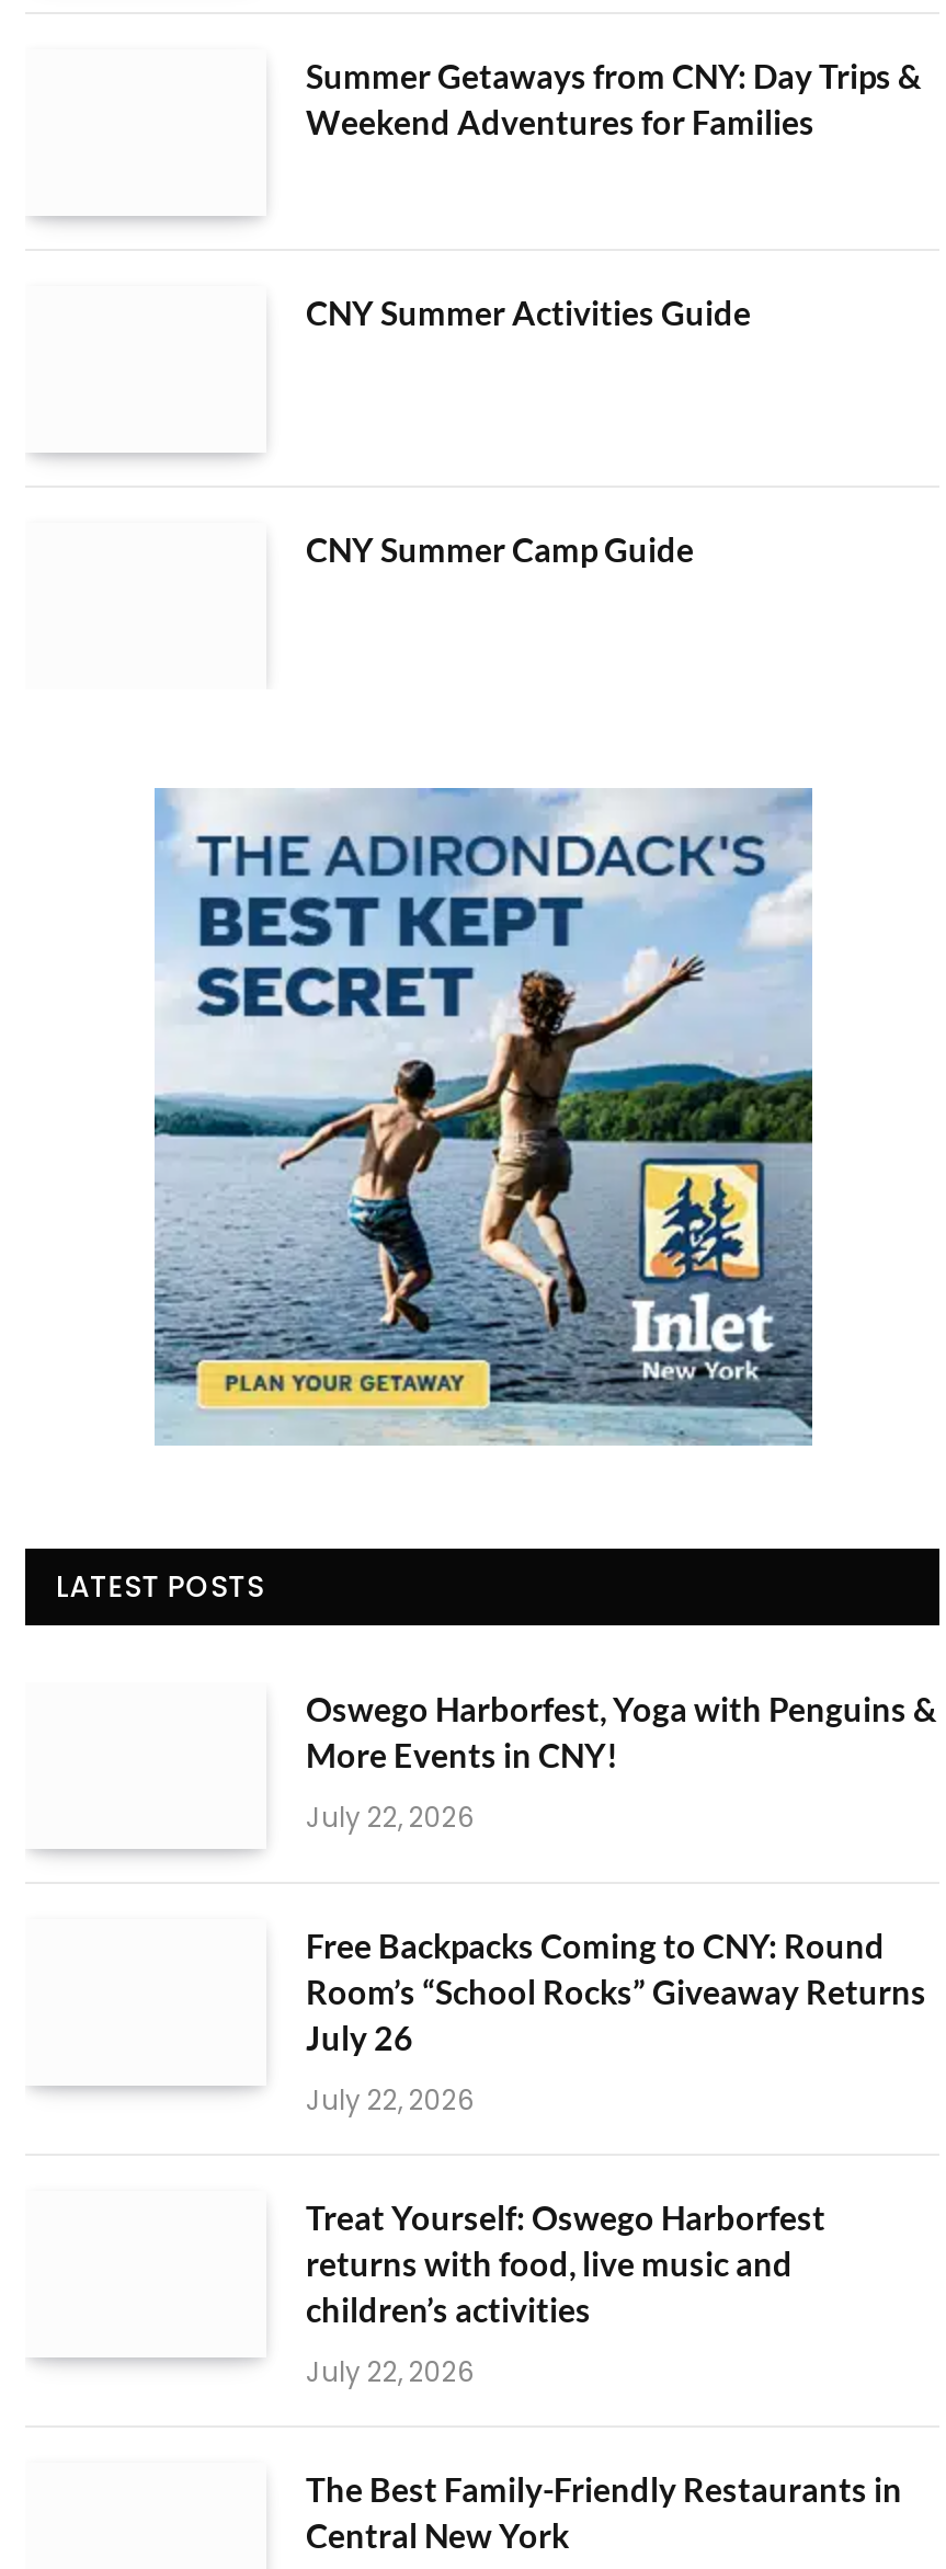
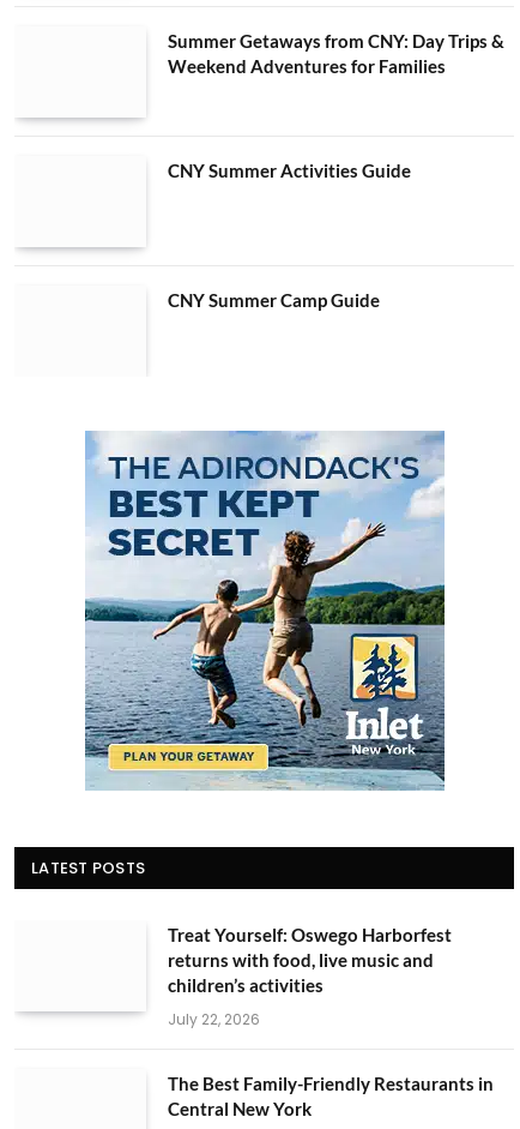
[306,1688,937,2118] Oswego Harborfest, Yoga with Penguins & | More Events in CNY! | July 22, 2026 | Free Backpacks Coming to CNY: Round | Room’s “School Rocks” Giveaway Returns | July 26 | July 22, 2026 -> none

